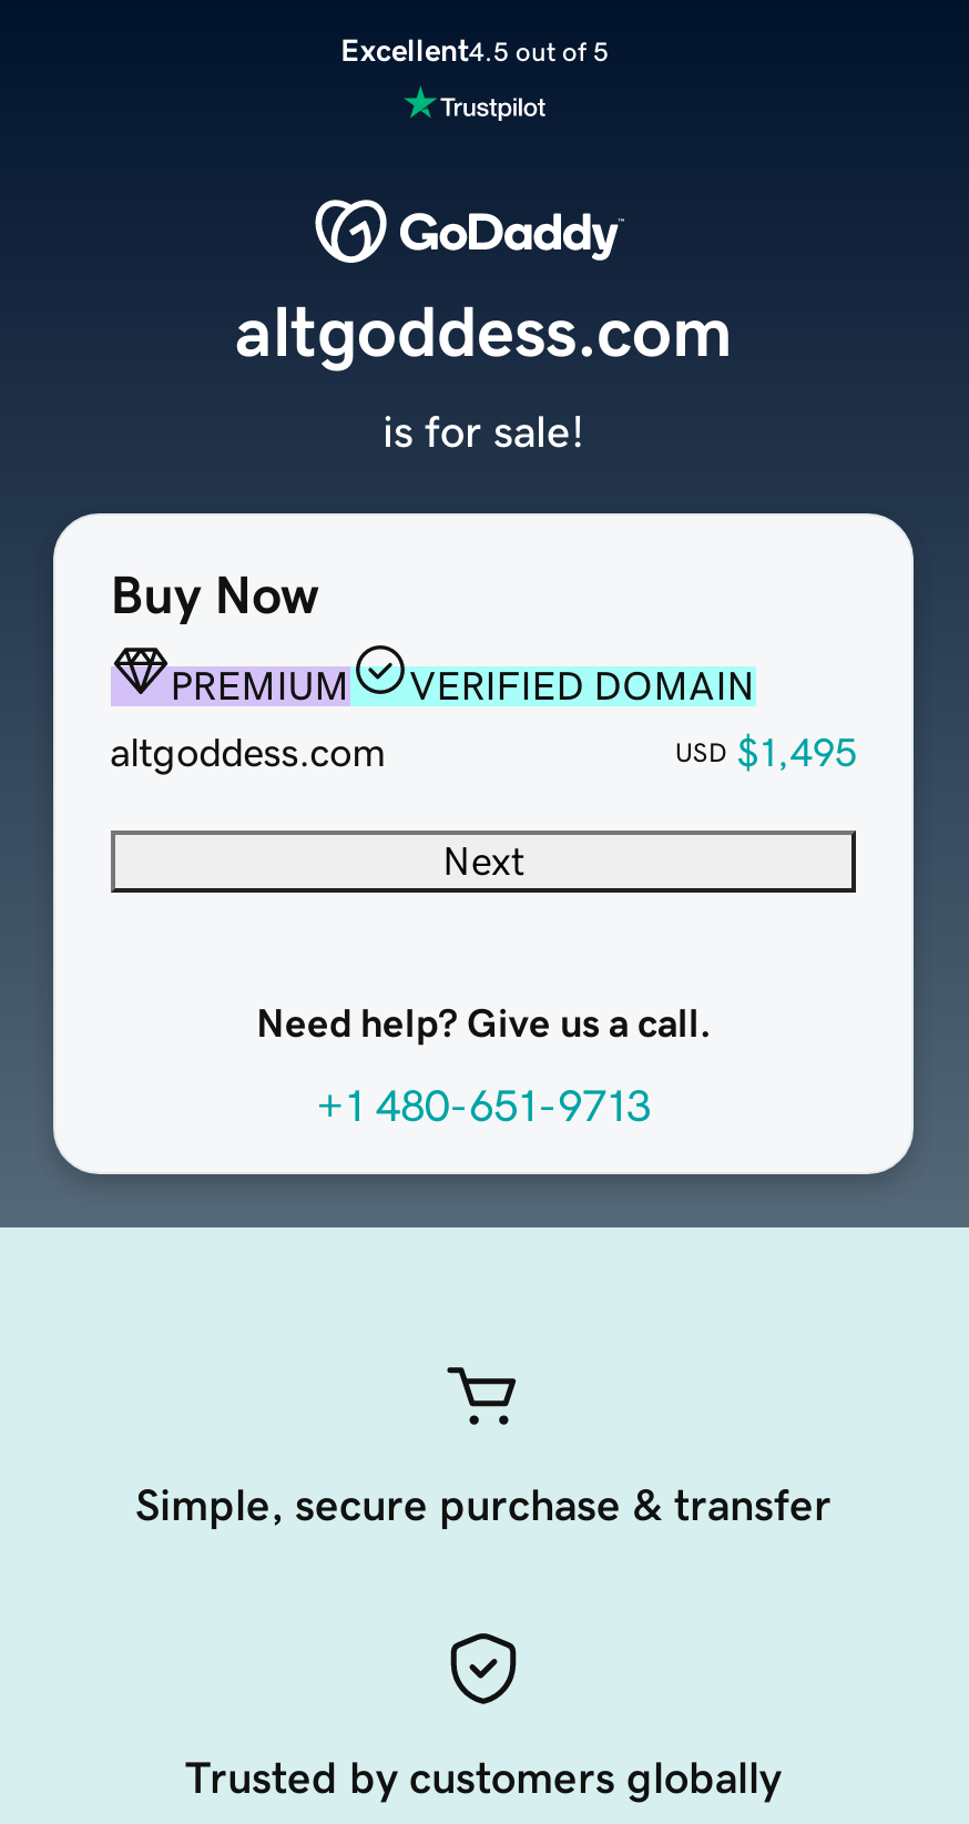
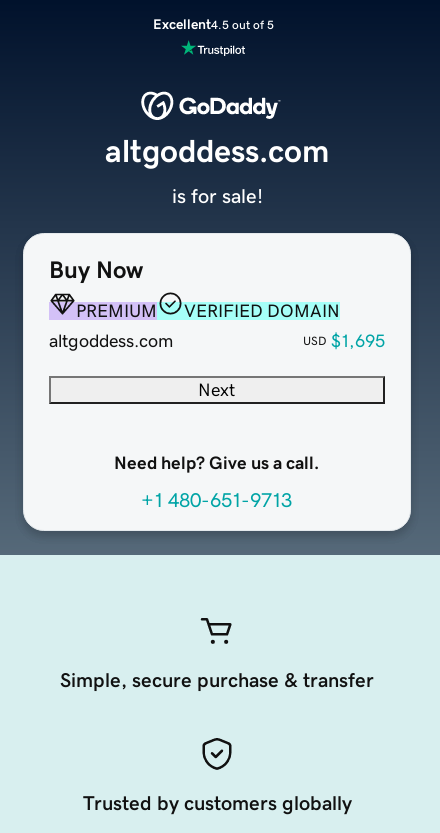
[675,734,857,774] USD $1,495 -> [303,332,385,350] USD $1,695

